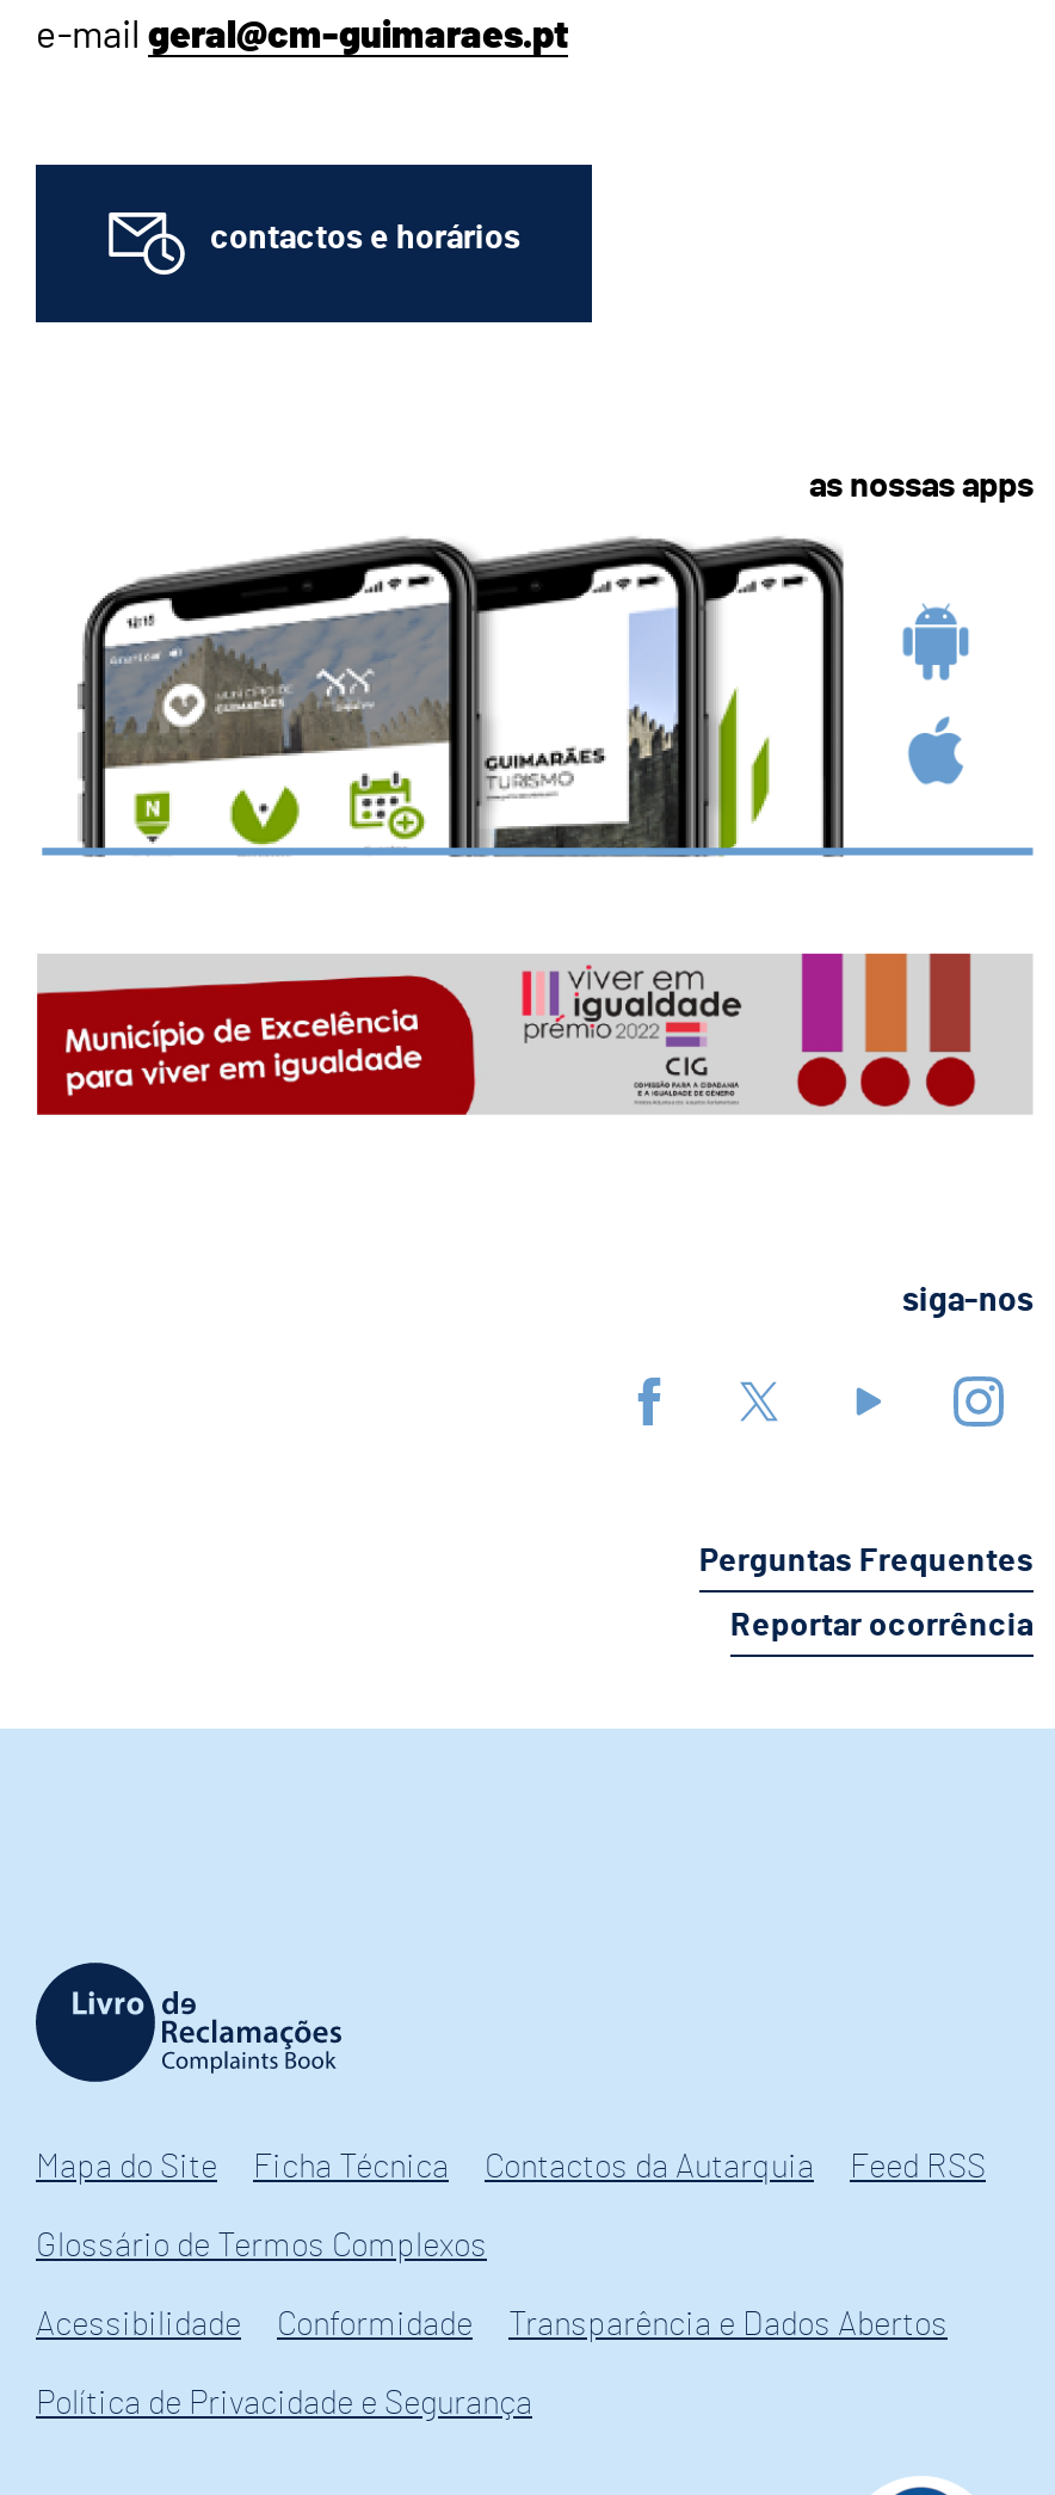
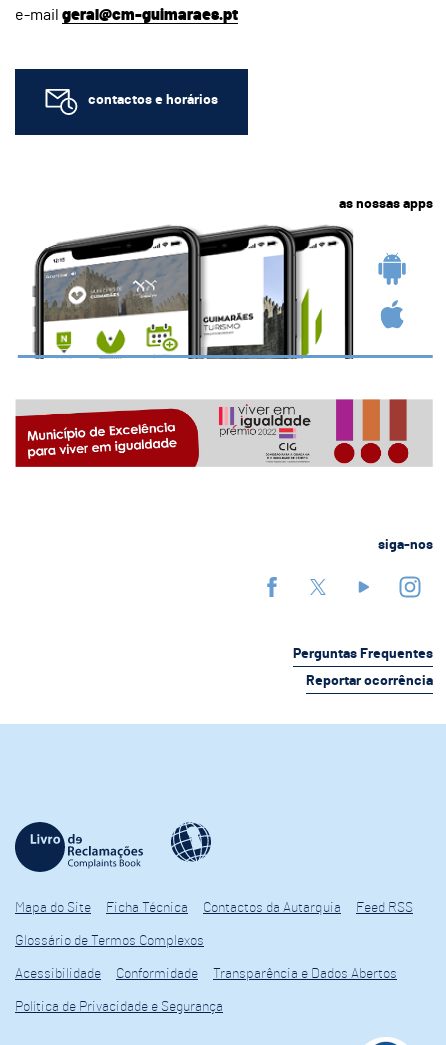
none -> [170,822,212,862] [image]

